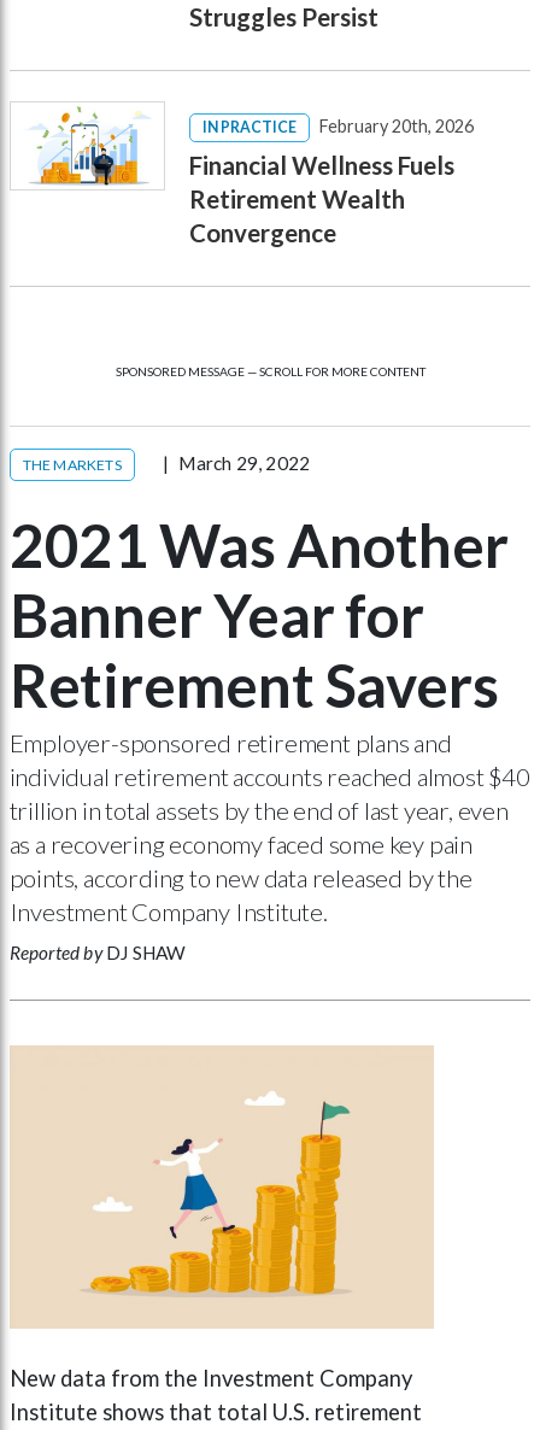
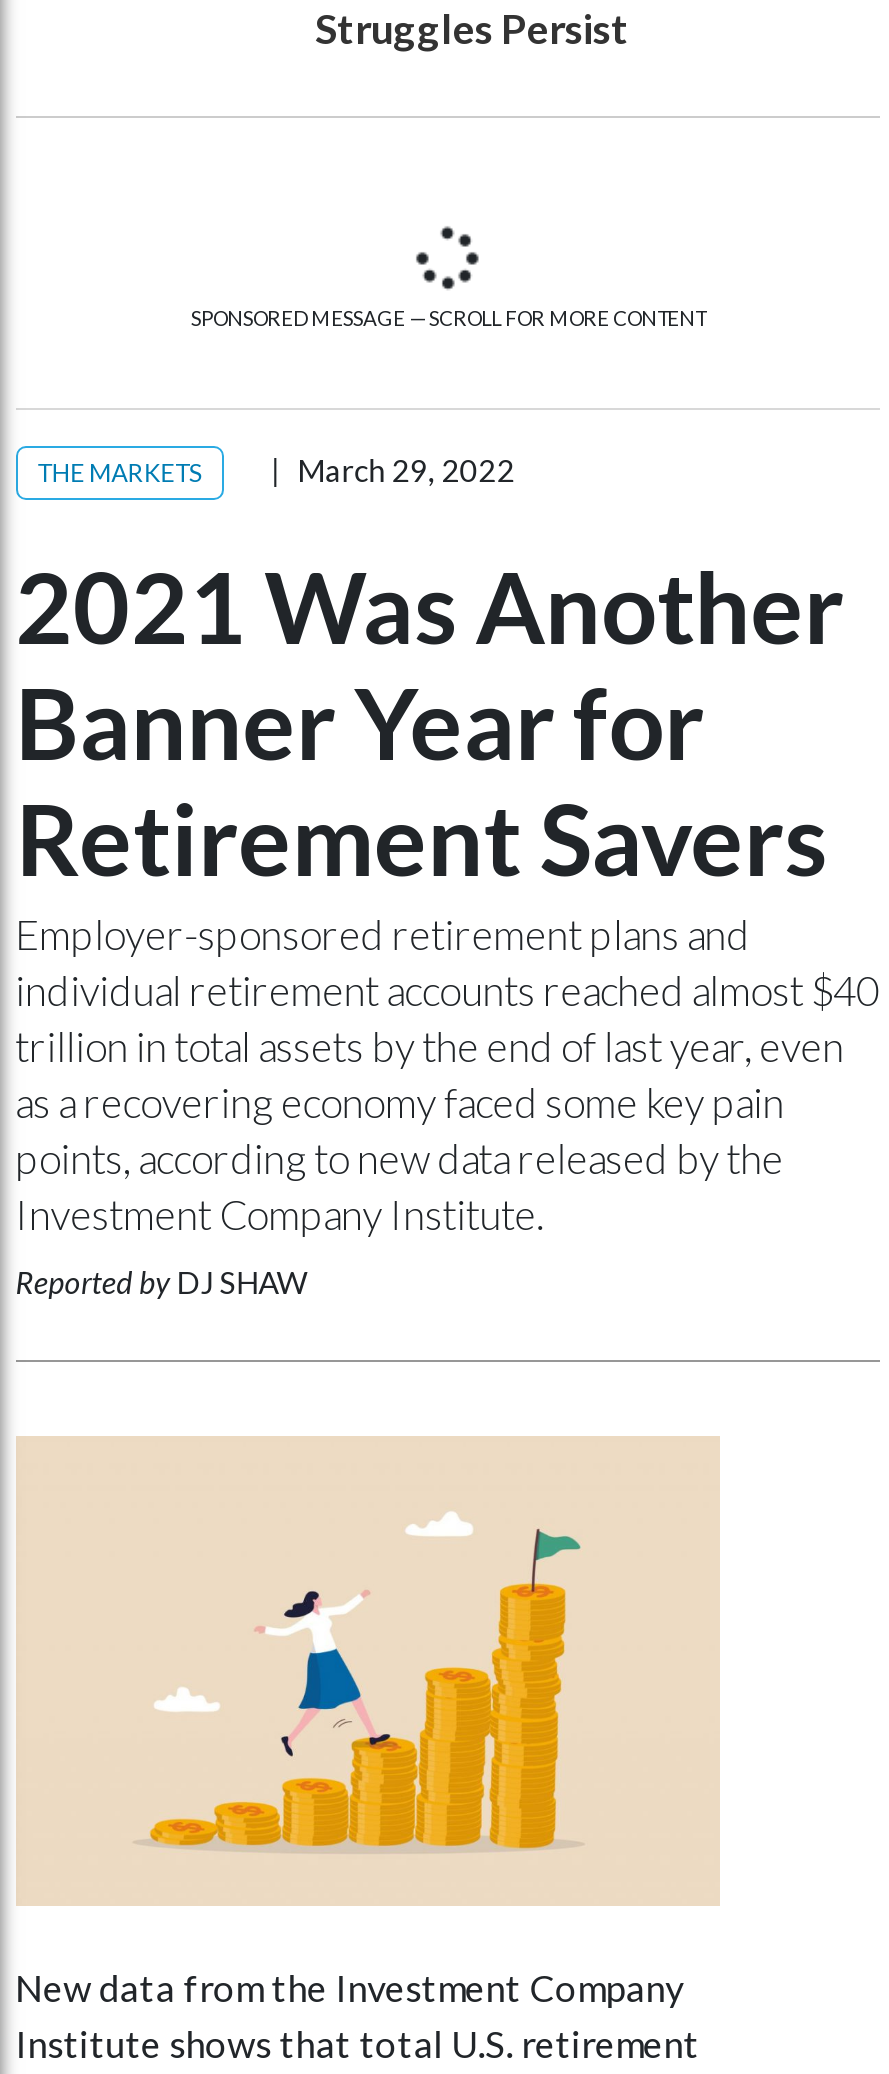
[31,106,474,247] [image] | IN PRACTICE | February 20th, 2026 | Financial Wellness Fuels | Retirement Wealth | Convergence -> none

